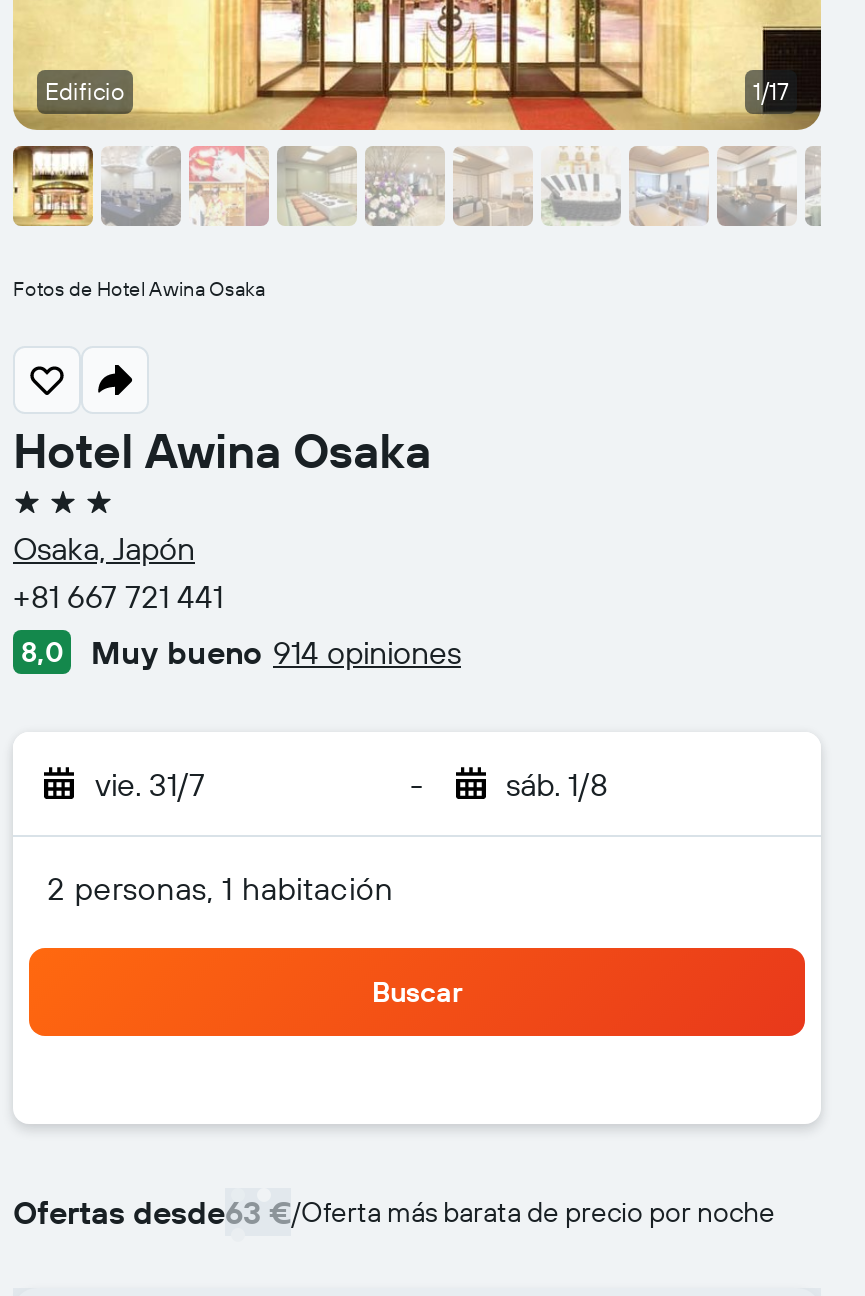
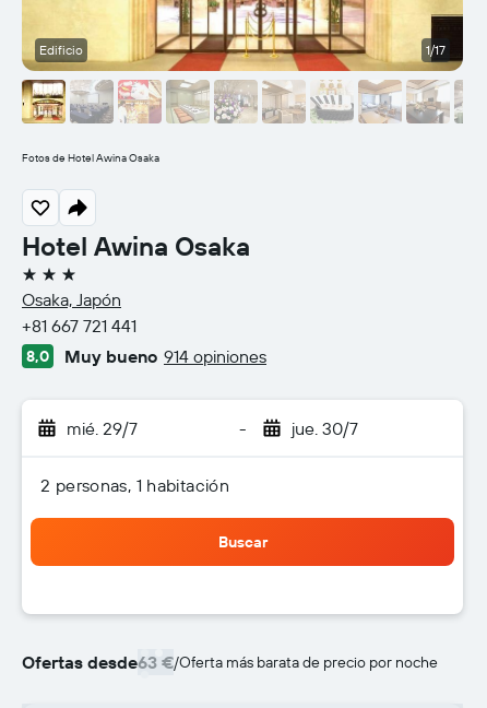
[95,764,205,804] vie. 31/7 -> [67,417,138,439] mié. 29/7
[506,764,608,804] sáb. 1/8 -> [291,417,358,439] jue. 30/7

